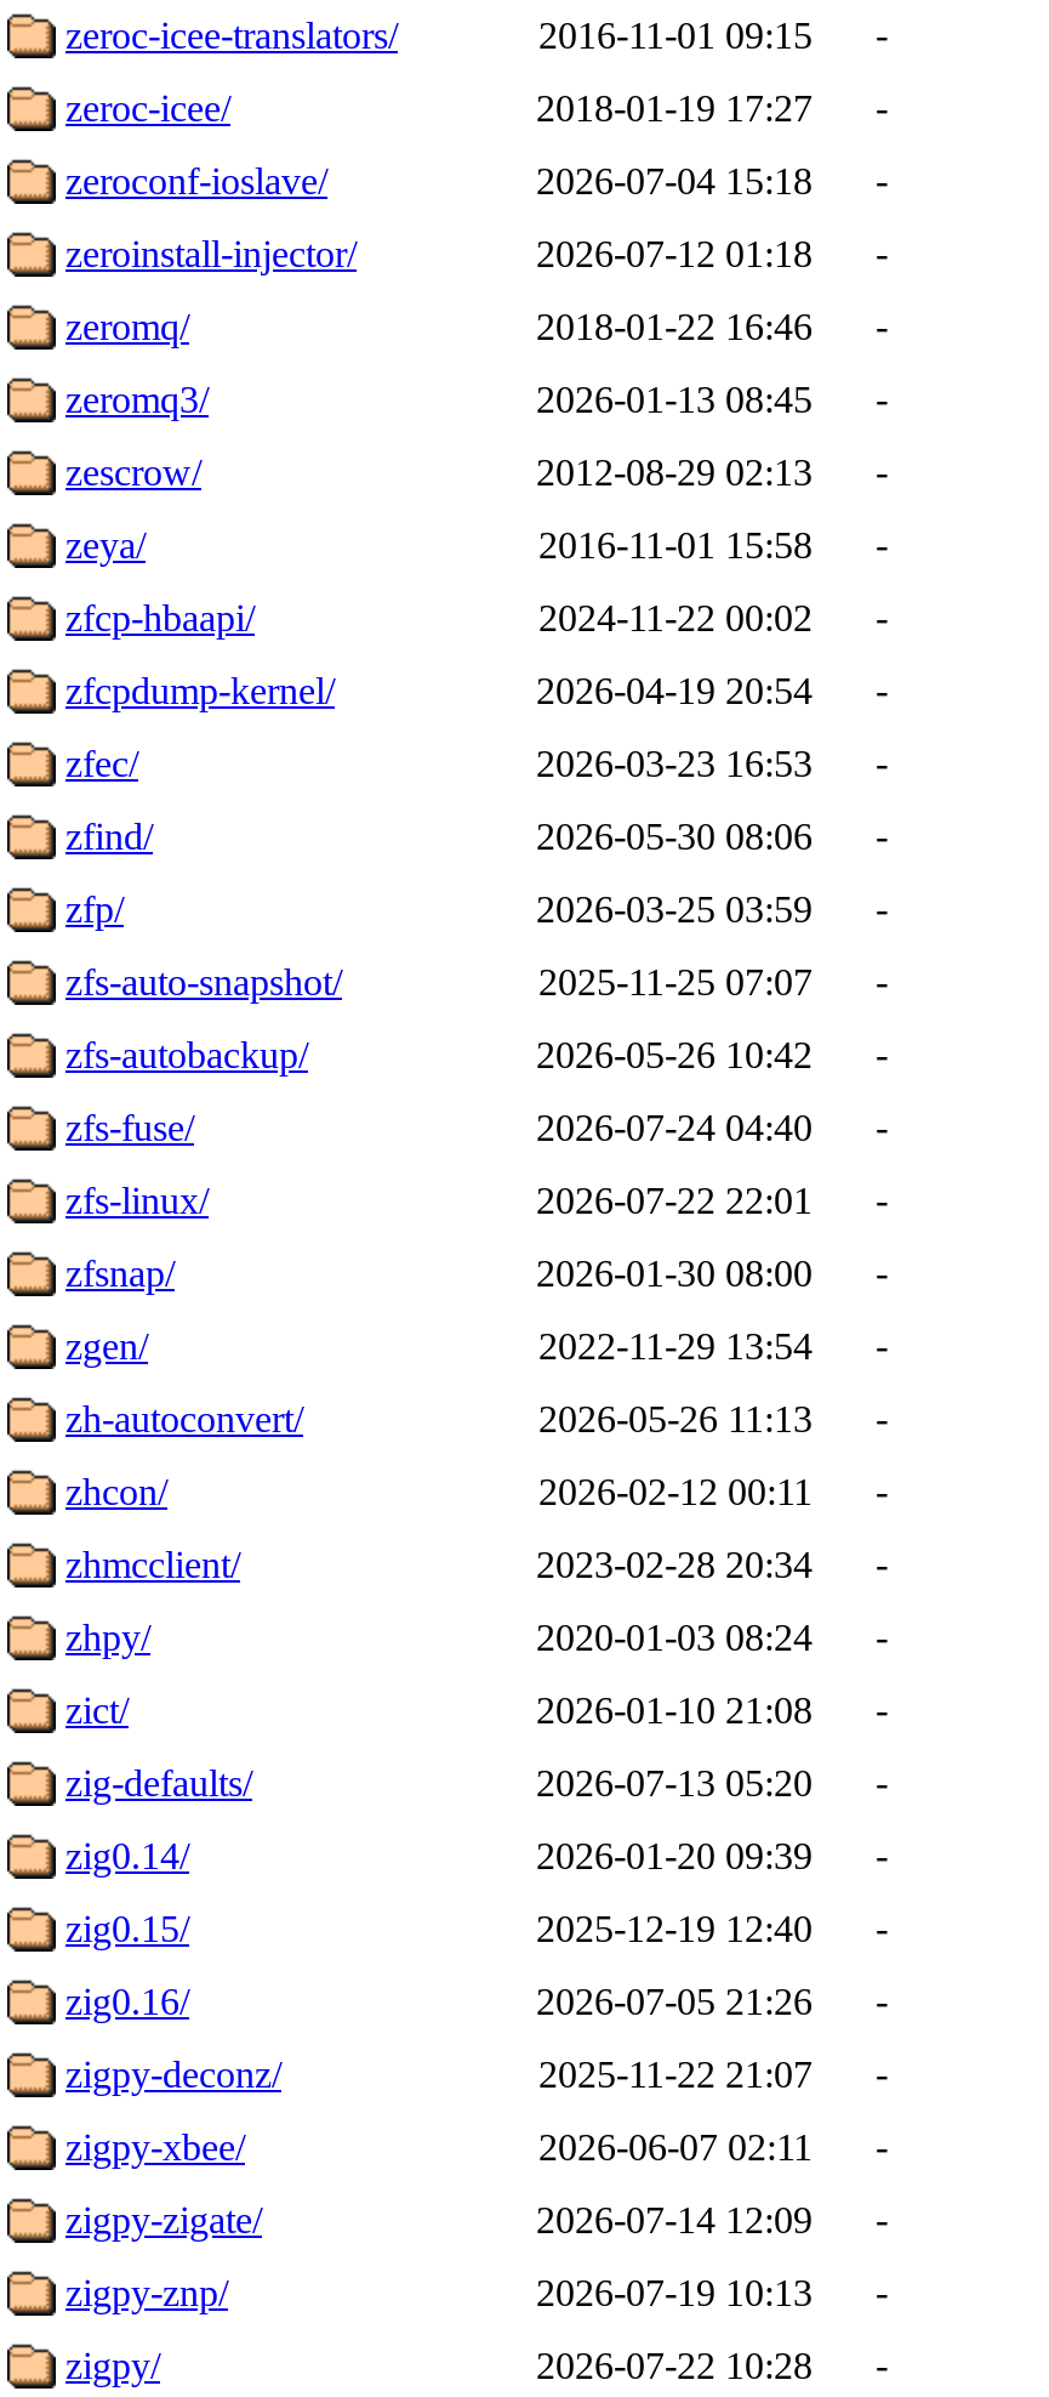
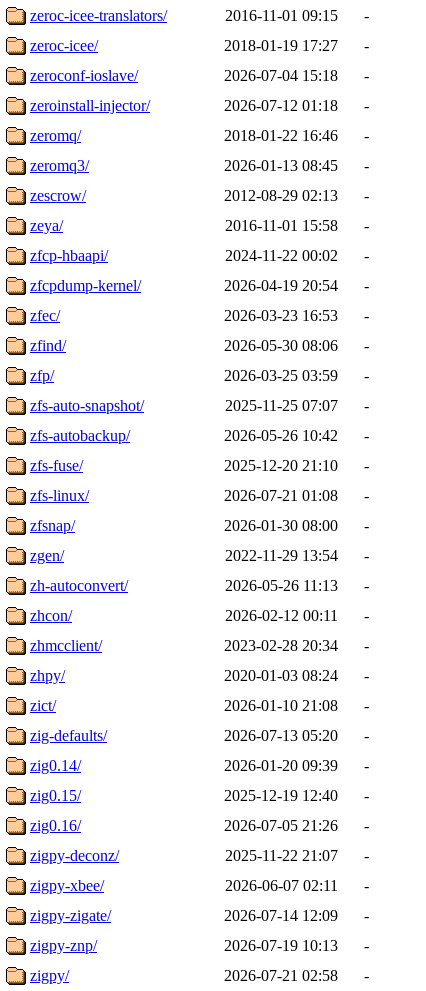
[536,1107,813,1148] 2026-07-24 04:40 -> [224,457,338,474] 2025-12-20 21:10
[536,1179,813,1221] 2026-07-22 22:01 -> [224,487,338,504] 2026-07-21 01:08
[536,2345,813,2386] 2026-07-22 10:28 -> [224,967,338,984] 2026-07-21 02:58

